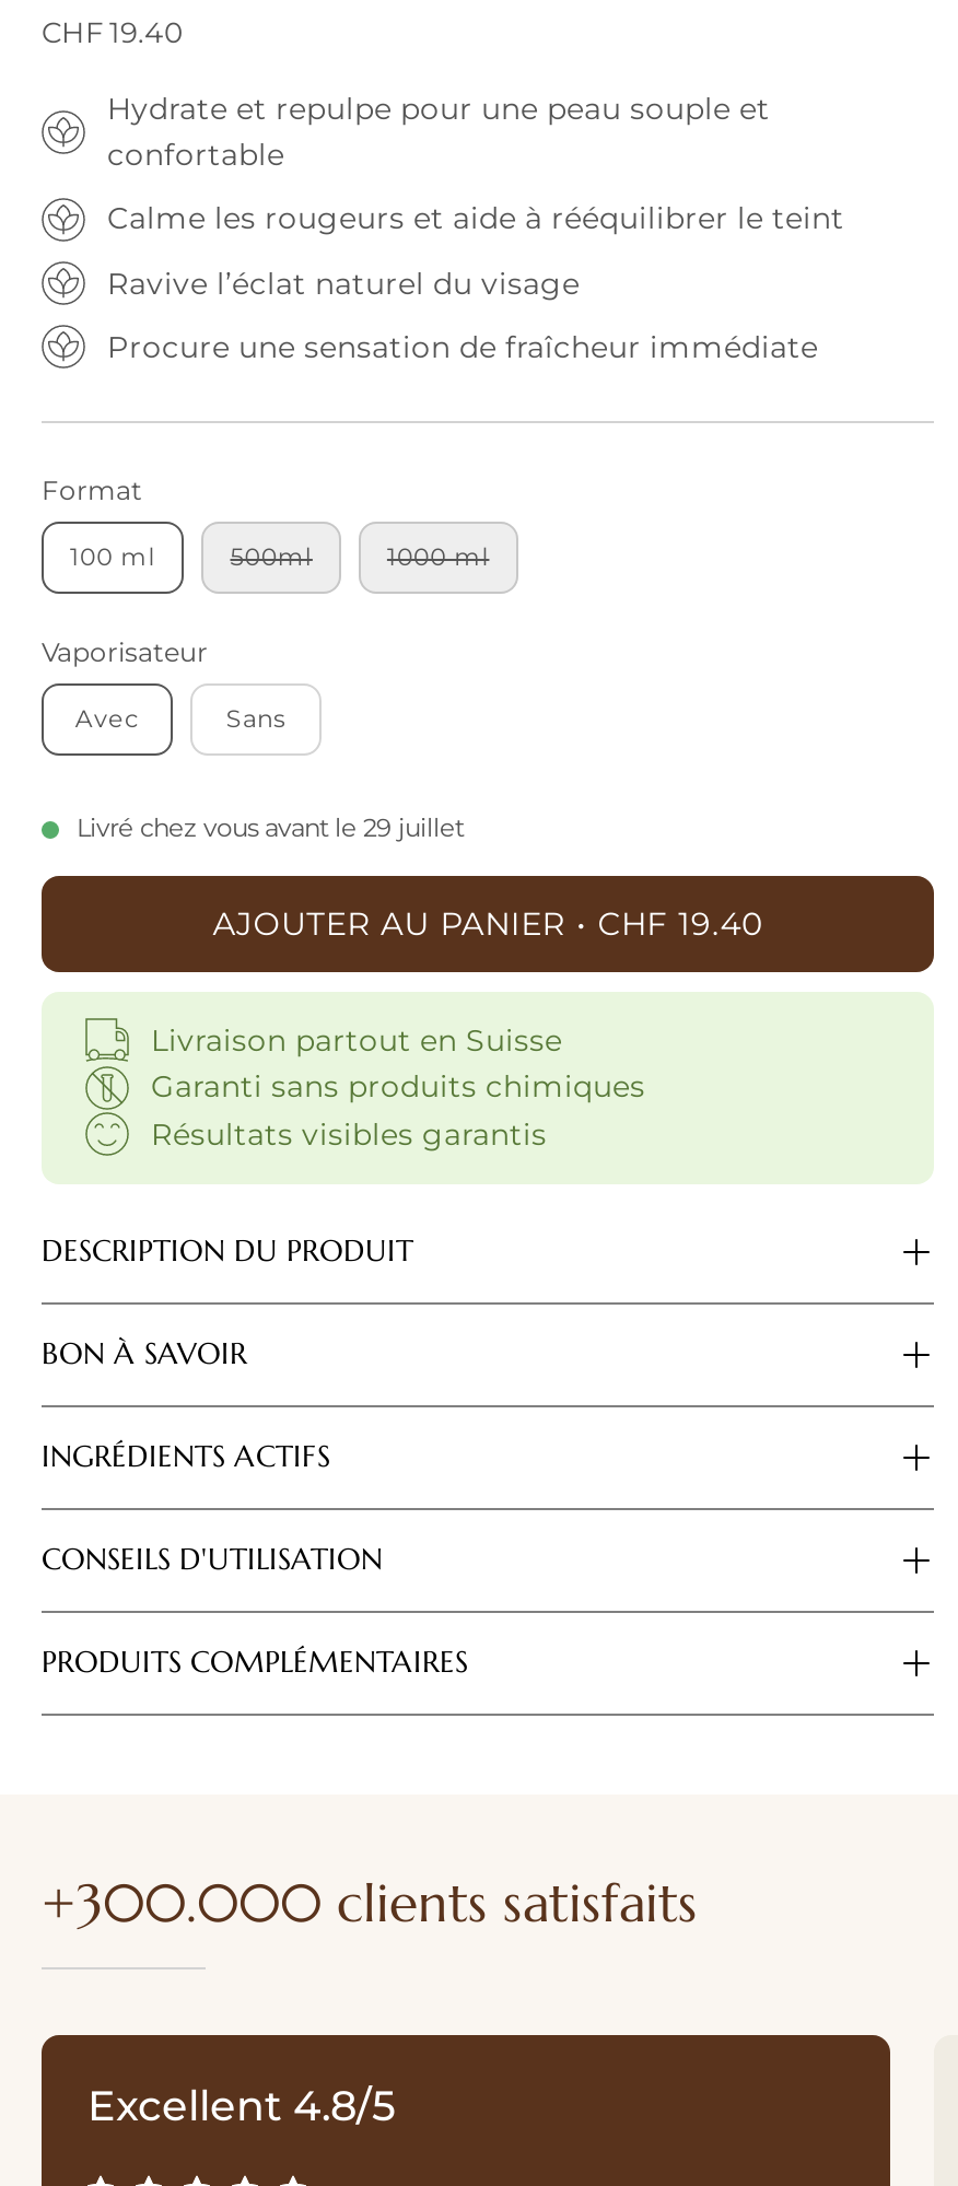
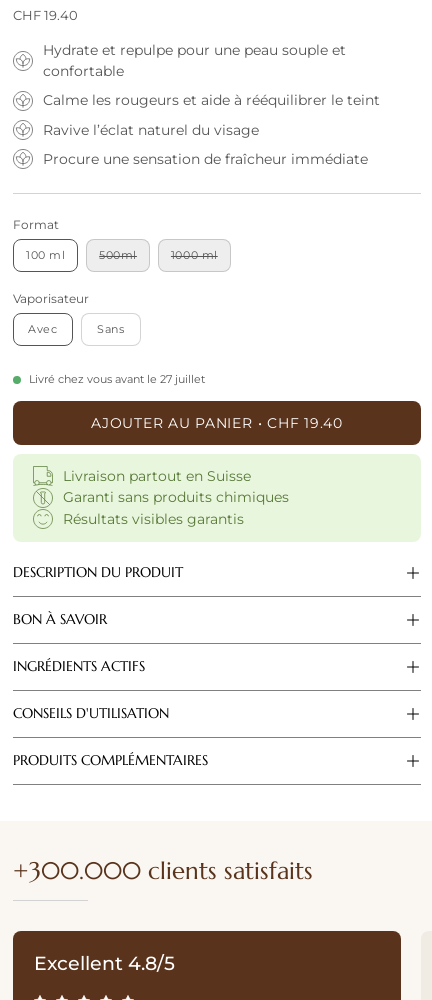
[77,813,464,843] Livré chez vous avant le 29 juillet -> [29,372,205,386] Livré chez vous avant le 27 juillet

